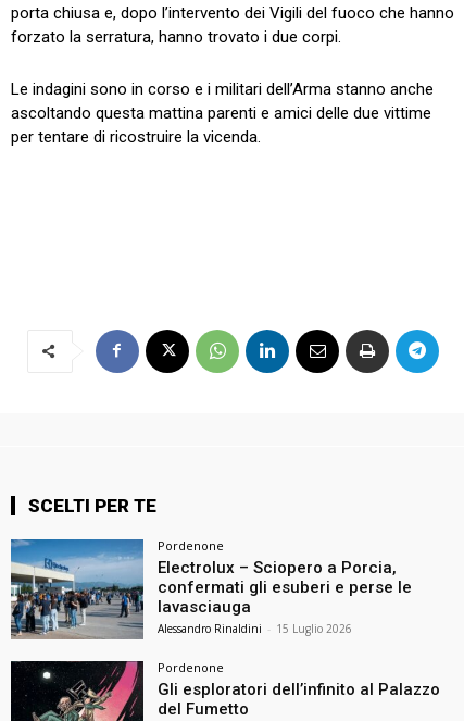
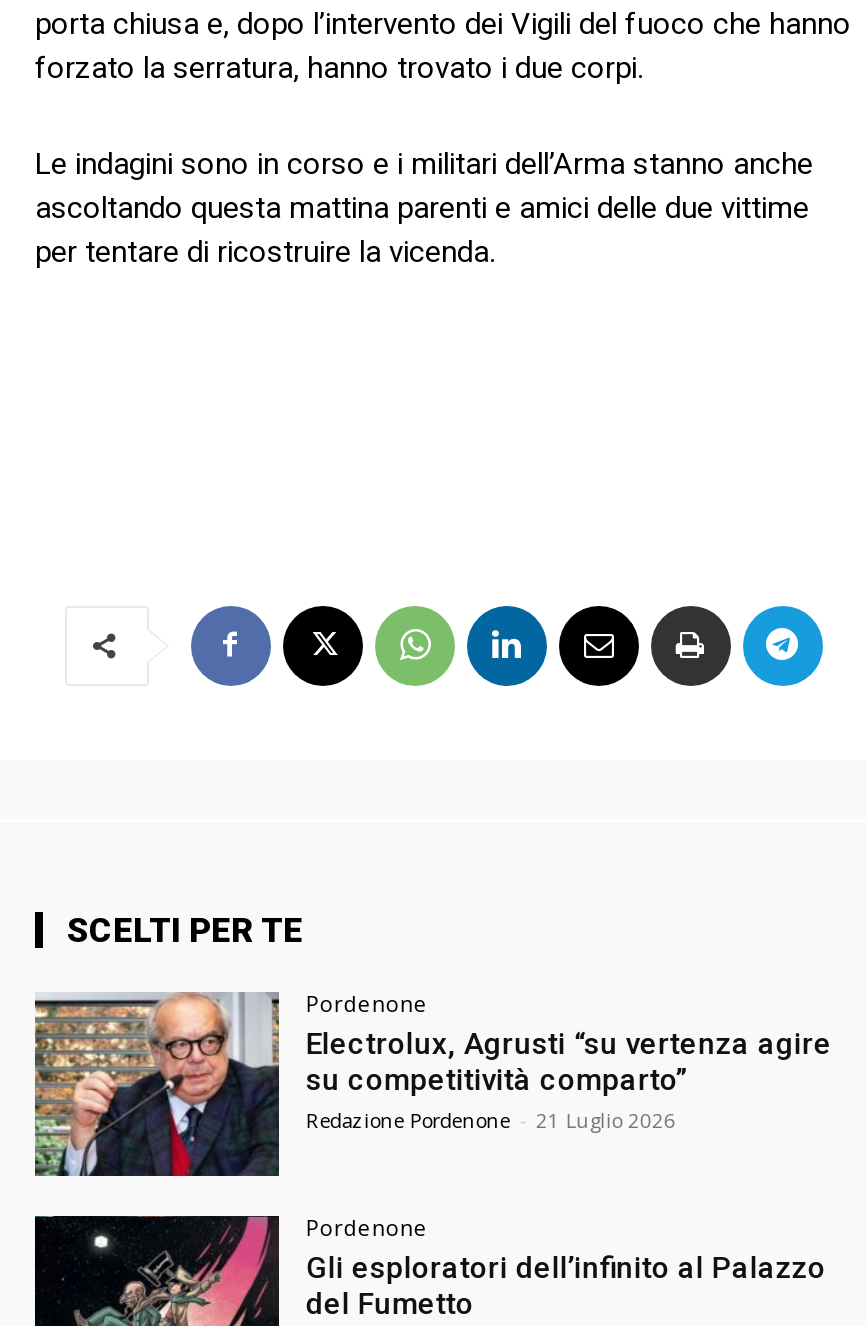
[10,538,412,639] [image] | Electrolux – Sciopero a Porcia, | confermati gli esuberi e perse le | lavasciauga | Alessandro Rinaldini - 15 Luglio 2026 -> [33,990,832,1178] [image] | Electrolux, Agrusti “su vertenza agire | su competitività comparto” | Redazione Pordenone - 21 Luglio 2026

